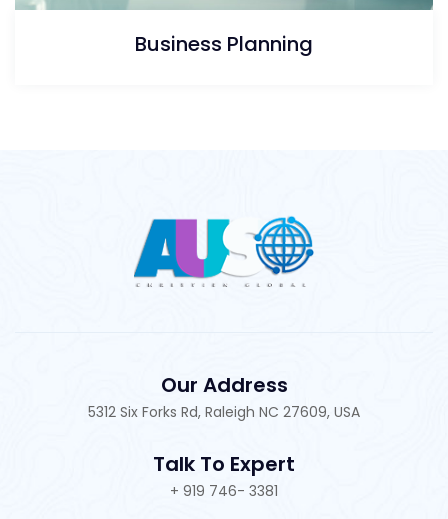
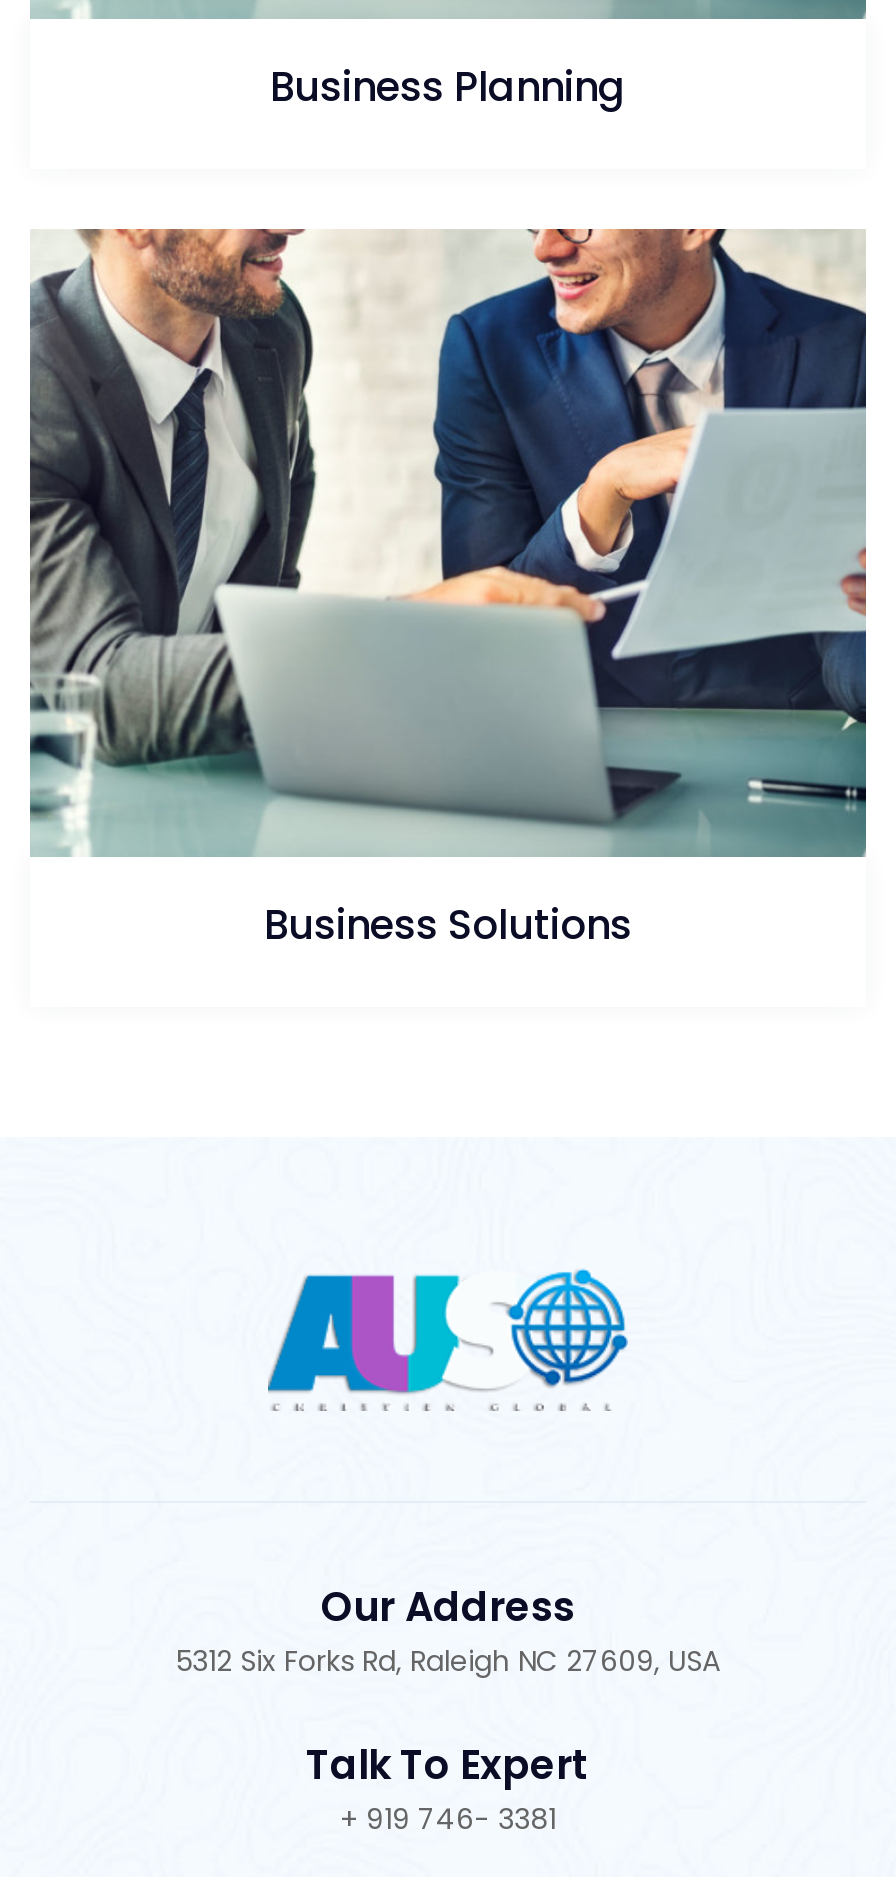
none -> [28,226,868,953] [image] | Business Solutions

